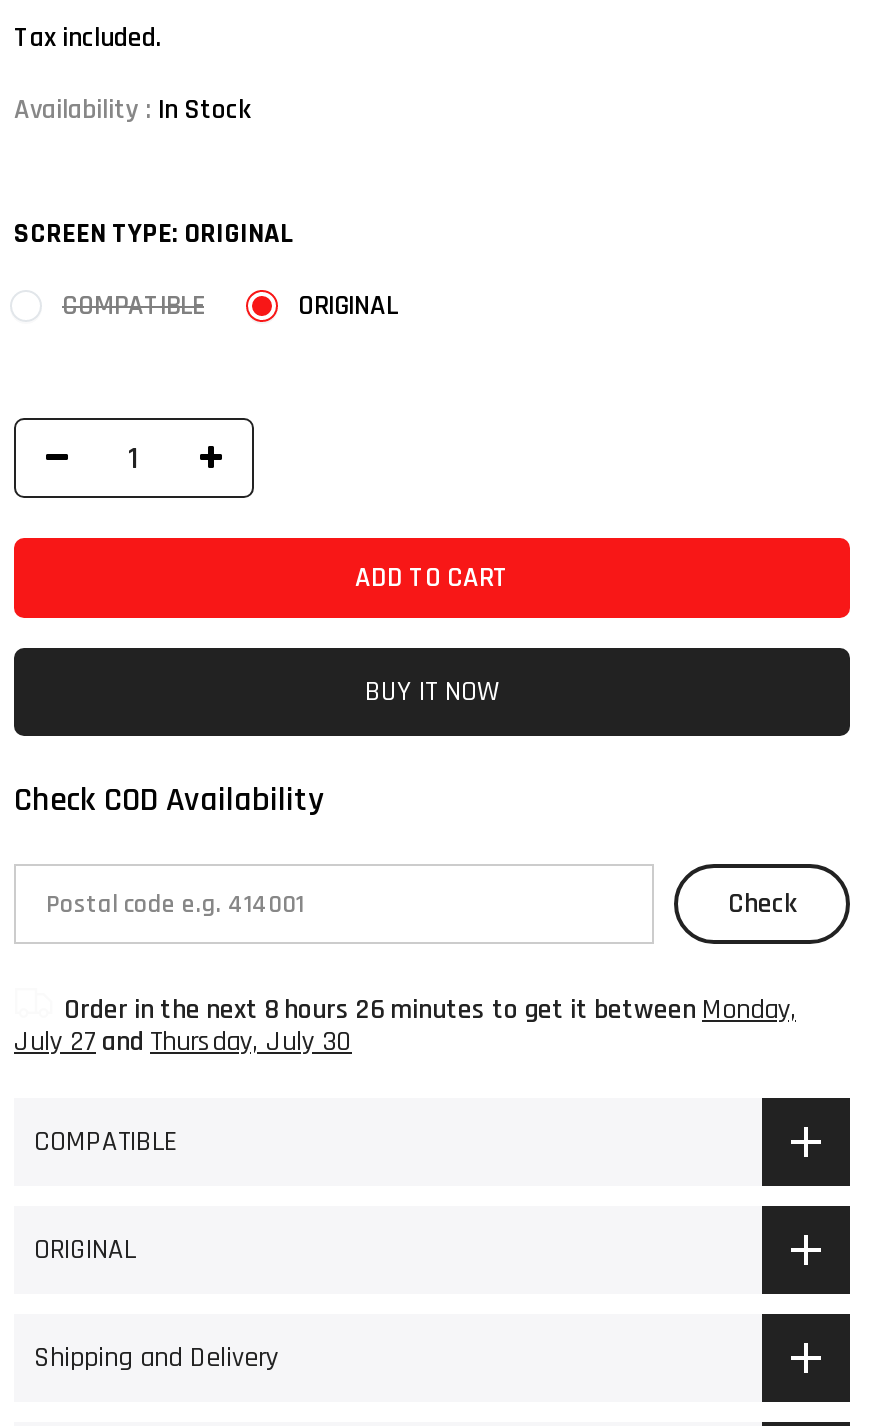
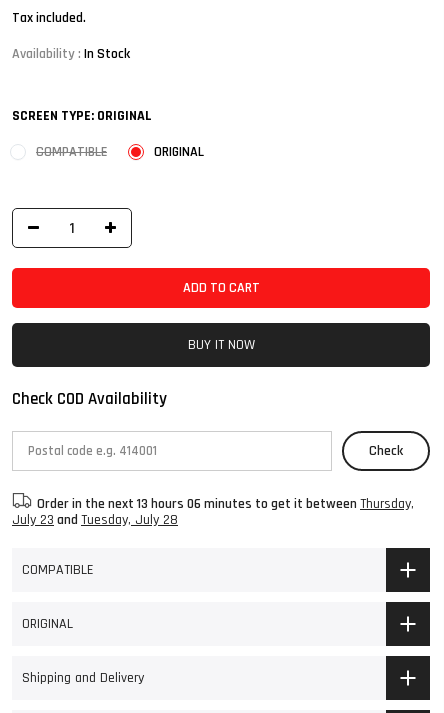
[64,993,796,1029] Order in the next 8 hours 26 minutes to get it between Monday, -> [37,495,414,513] Order in the next 13 hours 06 minutes to get it between Thursday,
[14,1025,352,1061] July 27 and Thursday, July 30 -> [12,511,178,529] July 23 and Tuesday, July 28

